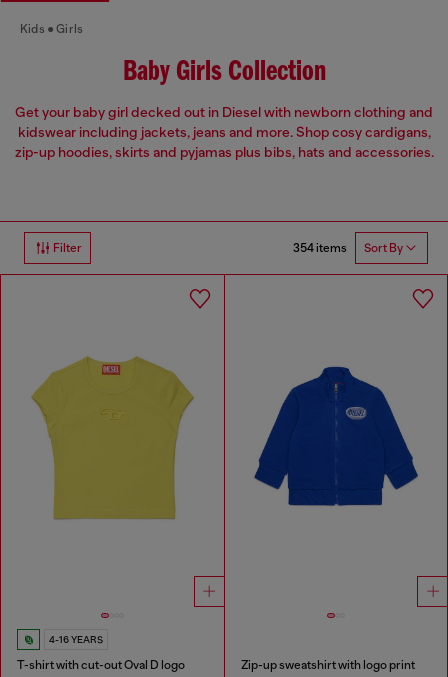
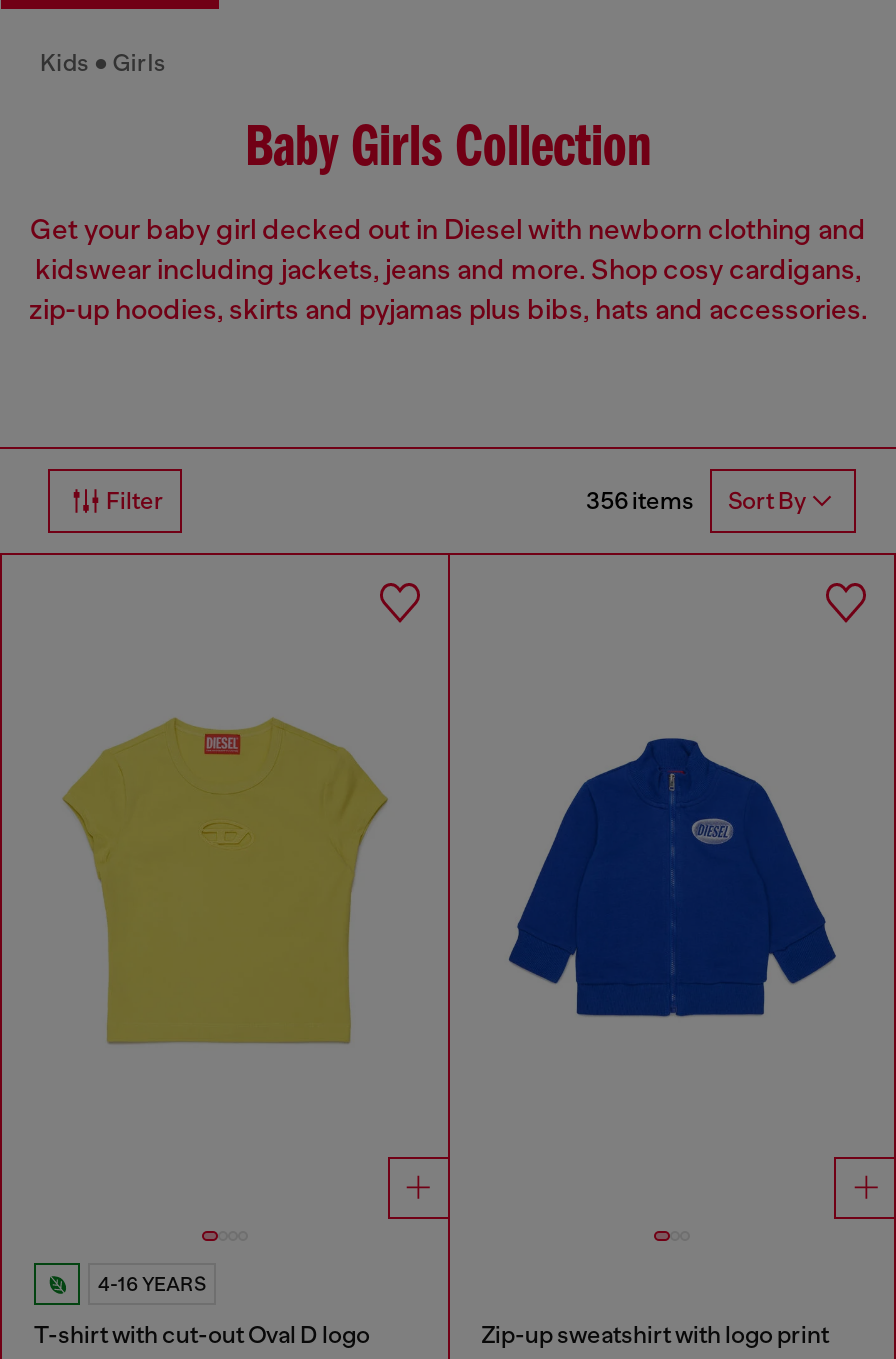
[293,241,403,255] 354 items Sort By -> [586,487,806,516] 356 items Sort By

